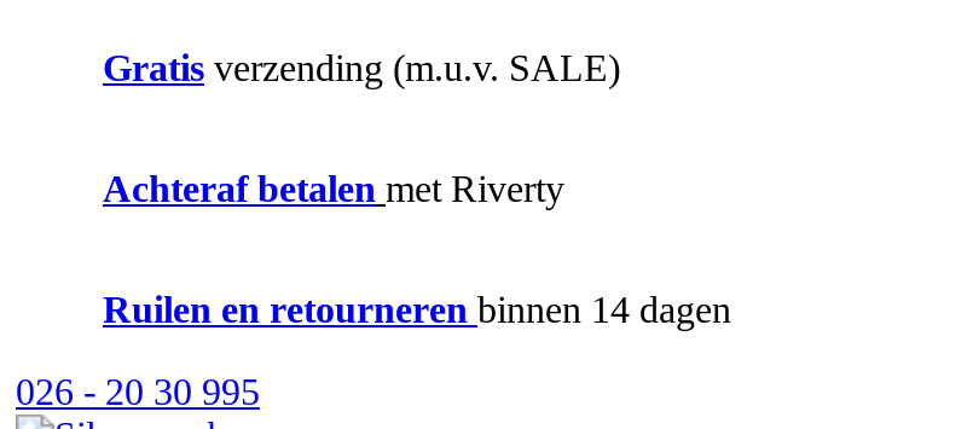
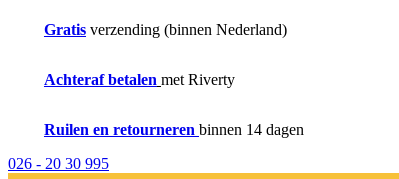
[103,47,620,88] Gratis verzending (m.u.v. SALE) -> [44,21,287,38] Gratis verzending (binnen Nederland)

